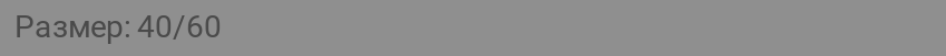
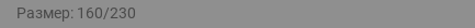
[14,9,222,44] Размер: 40/60 -> [16,4,136,21] Размер: 160/230

